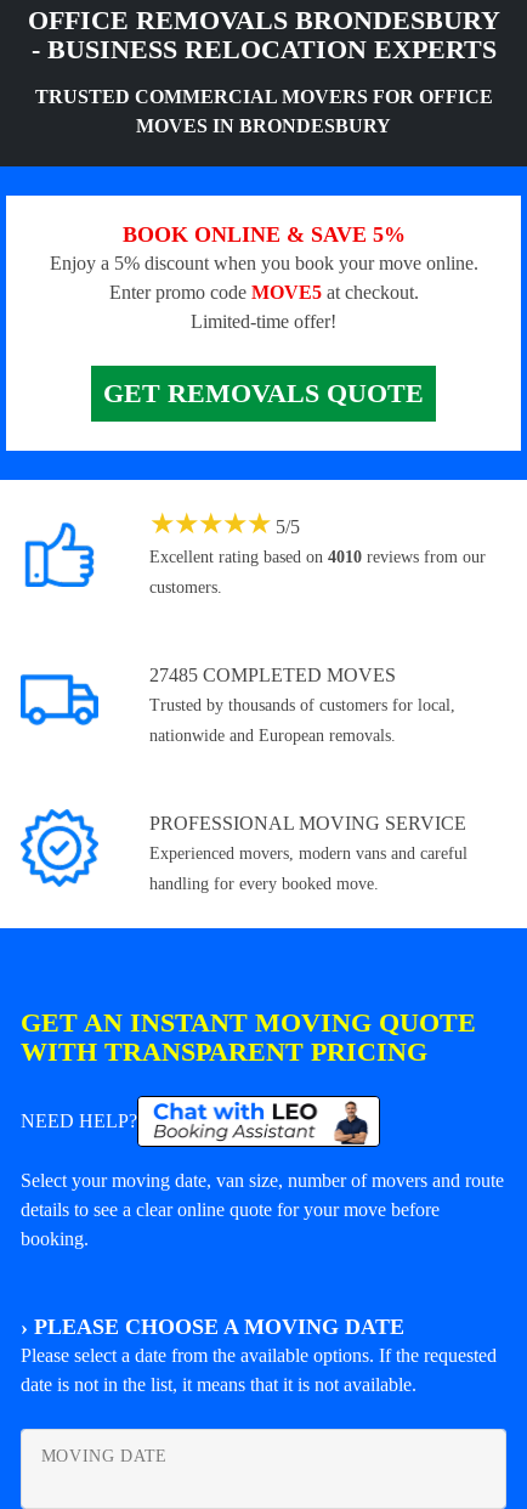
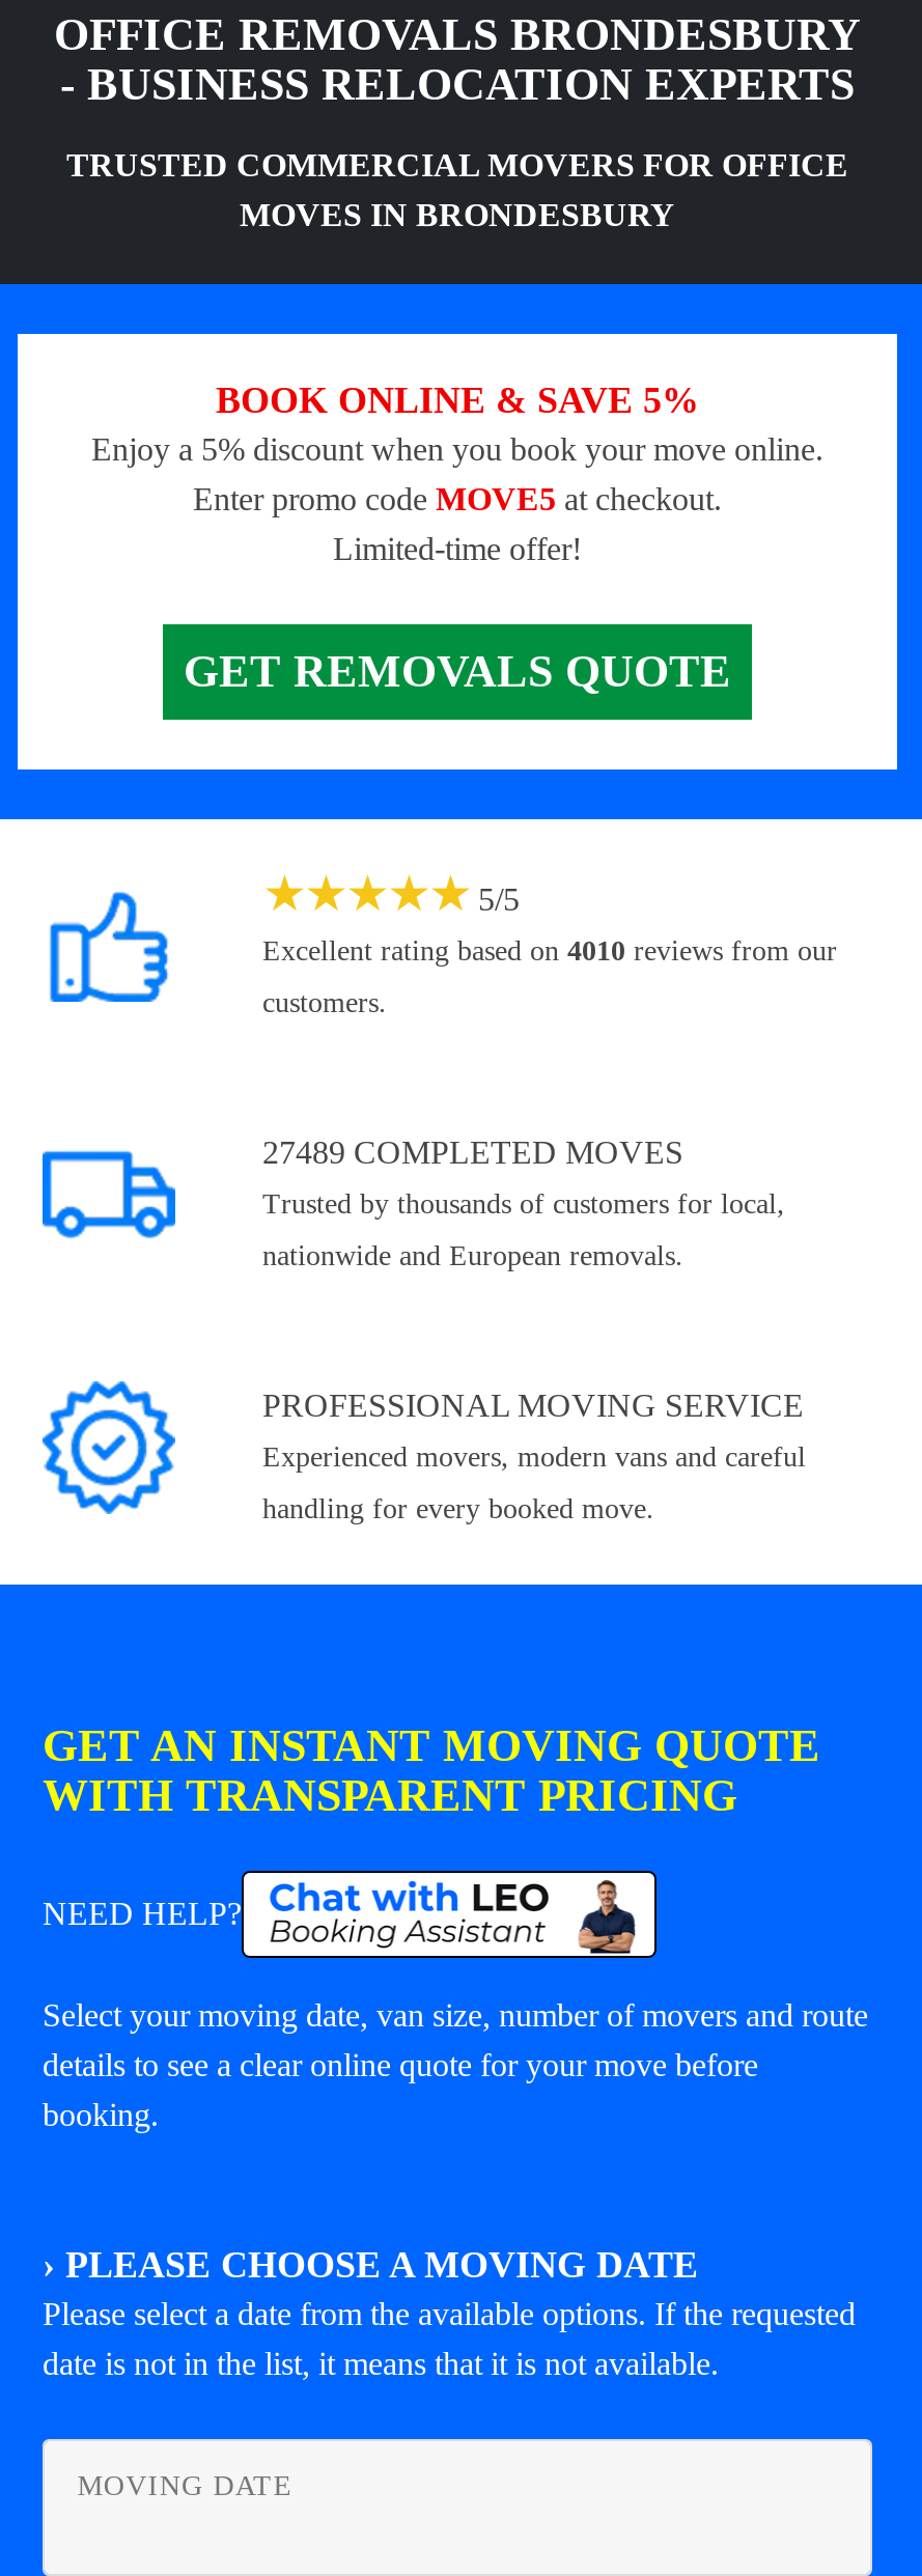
[149,665,396,685] 27485 COMPLETED MOVES -> [262,1135,683,1170] 27489 COMPLETED MOVES

